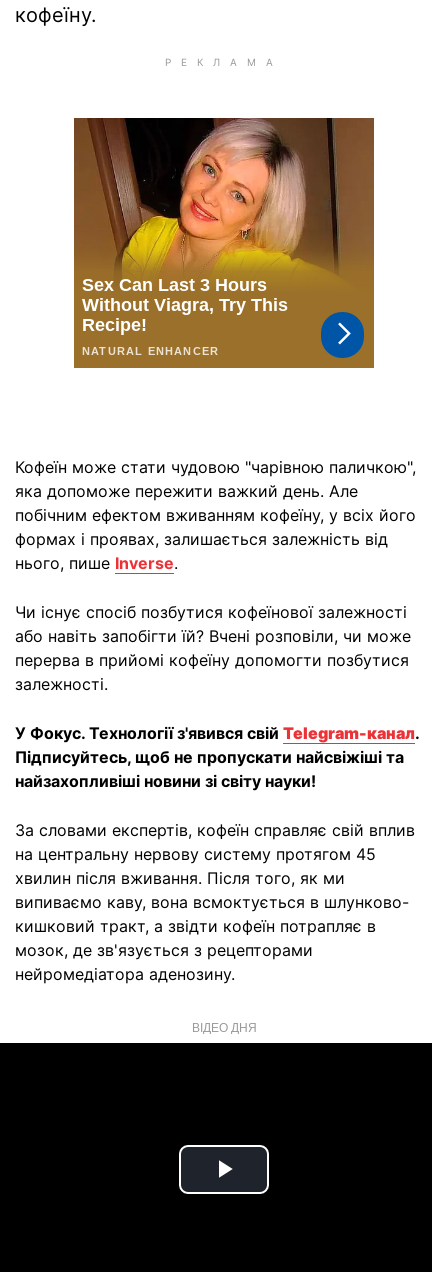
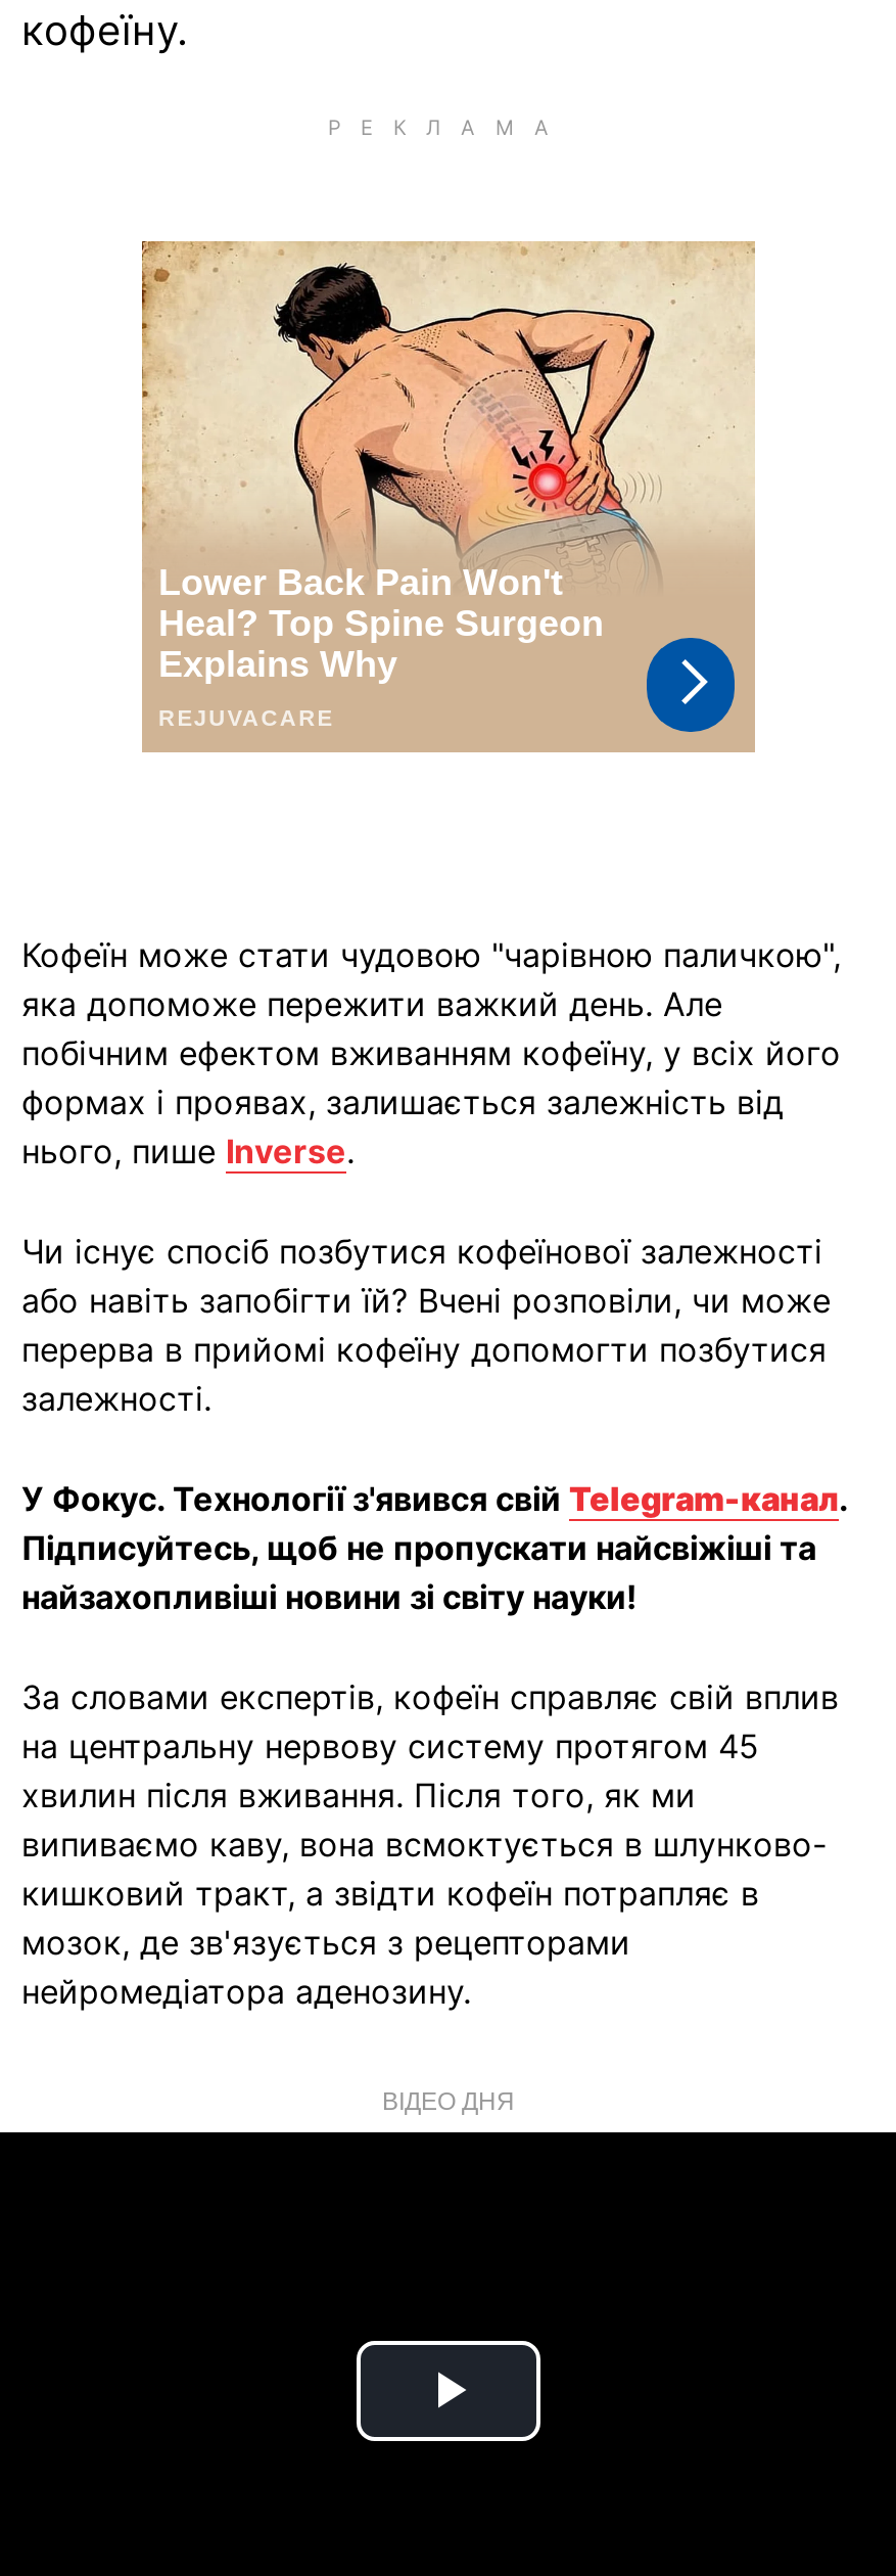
[74,117,374,368] [image] -> [142,241,753,750] [image]

